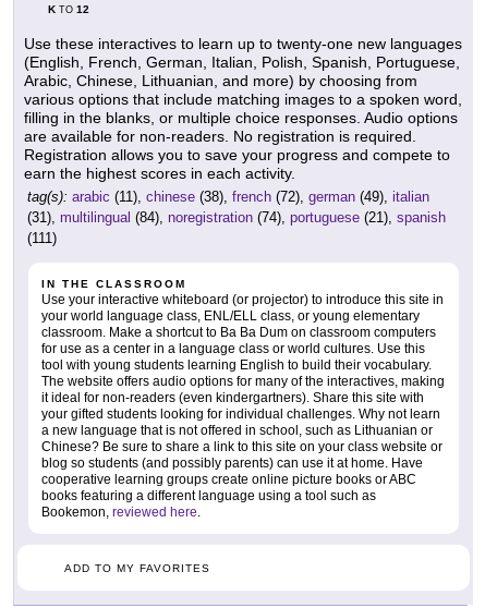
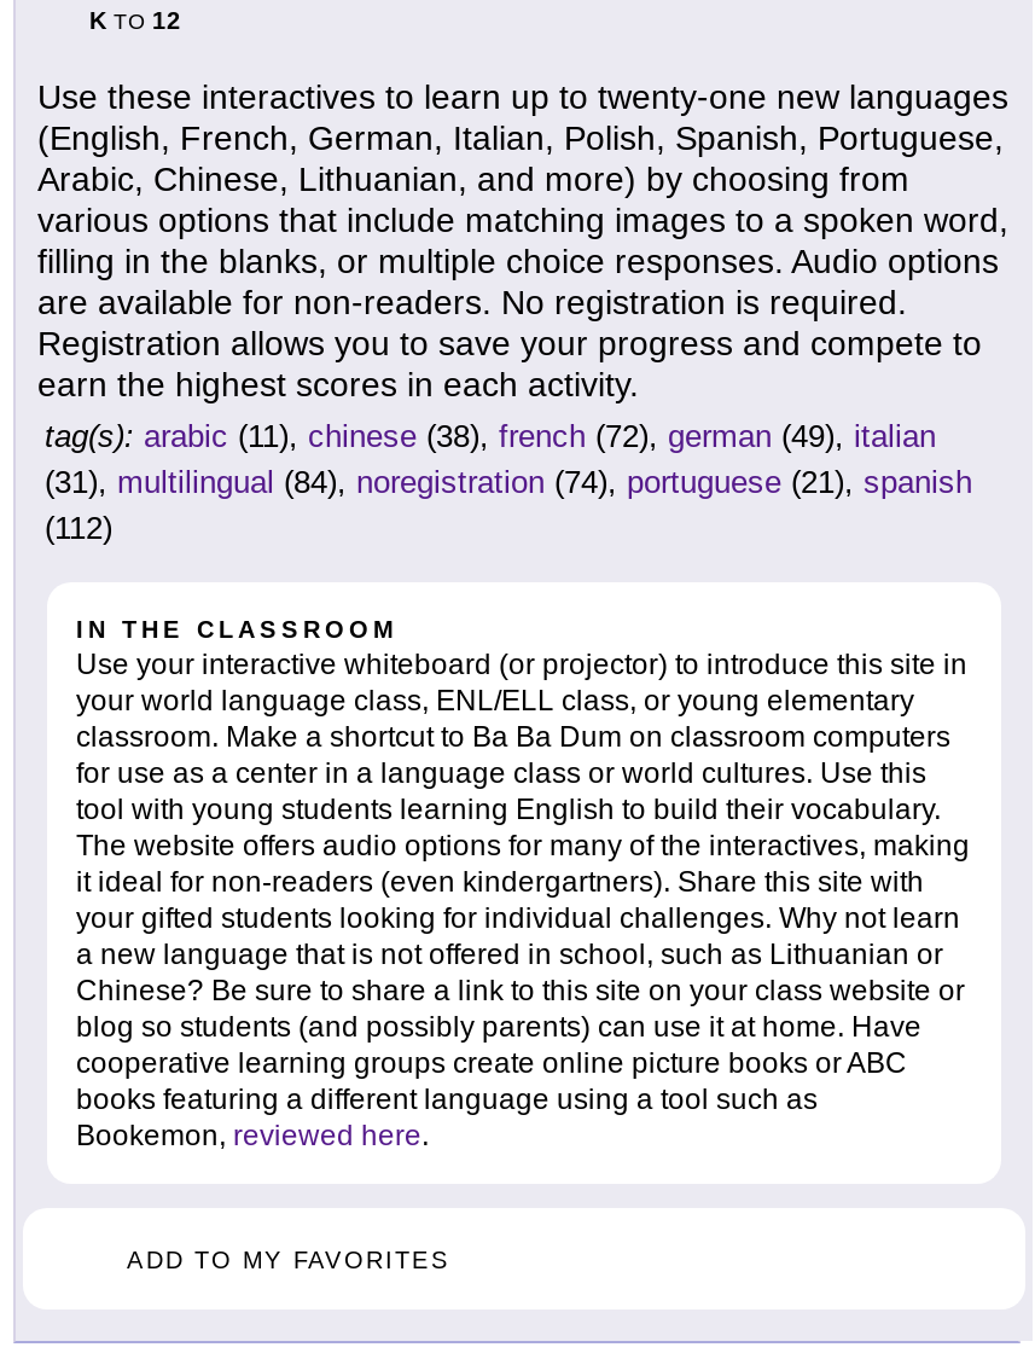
[27,230,57,247] (111) -> [45,511,112,547] (112)

